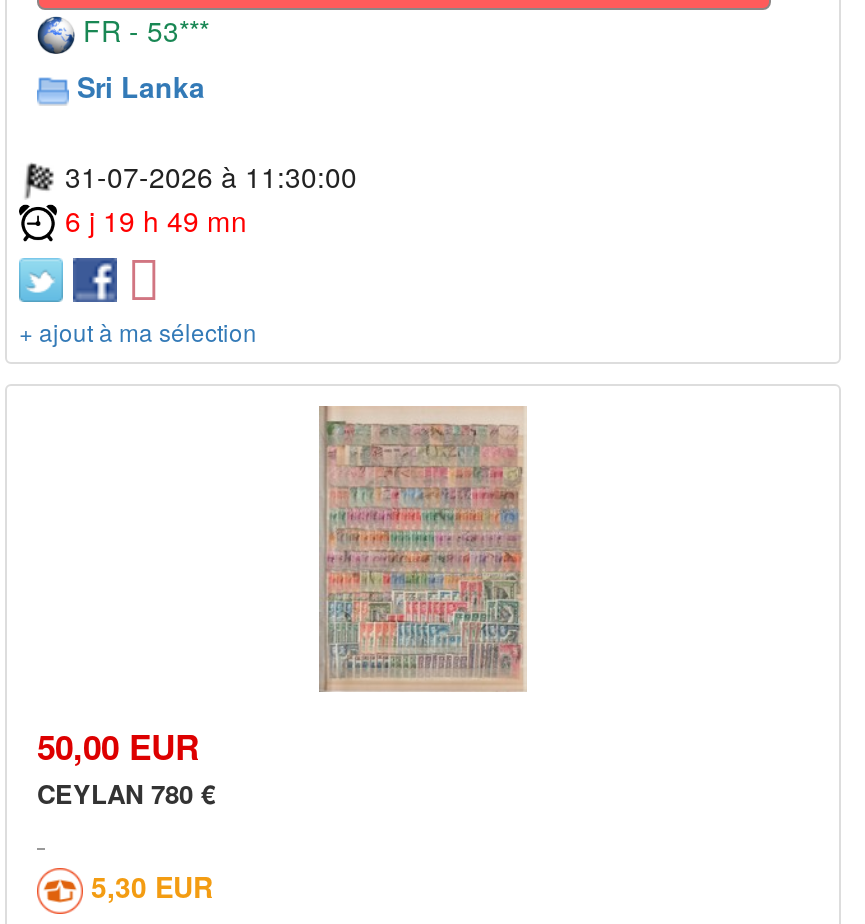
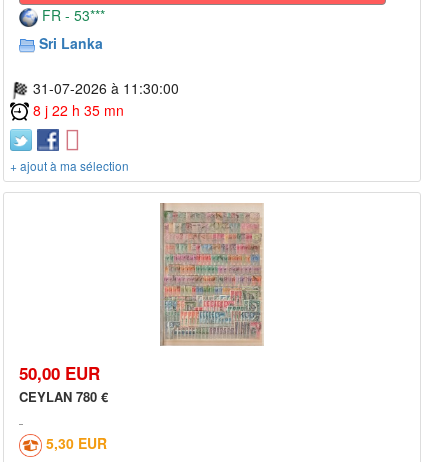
[65,199,247,239] 6 j 19 h 49 mn -> [33,99,124,119] 8 j 22 h 35 mn

